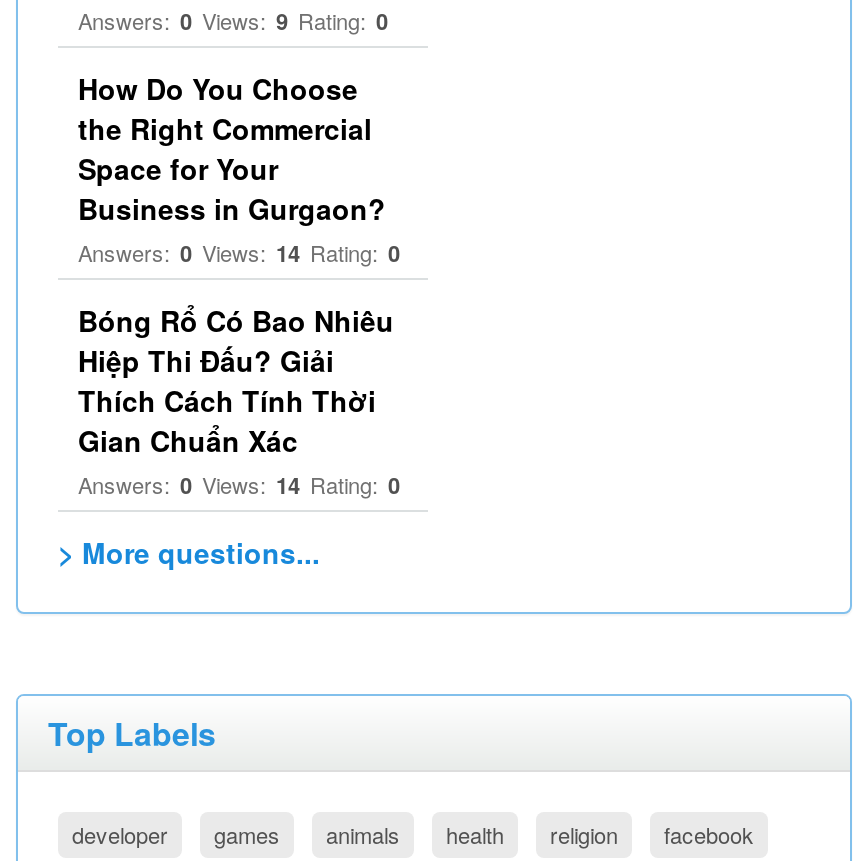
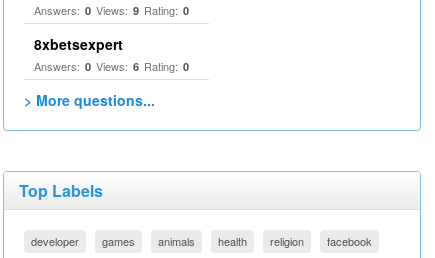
[78,68,400,500] How Do You Choose | the Right Commercial | Space for Your | Business in Gurgaon? | Answers: 0 Views: 14 Rating: 0 | Bóng Rổ Có Bao Nhiêu | Hiệp Thi Đấu? Giải | Thích Cách Tính Thời | Gian Chuẩn Xác | Answers: 0 Views: 14 Rating: 0 -> [34,34,189,74] 8xbetsexpert | Answers: 0 Views: 6 Rating: 0

